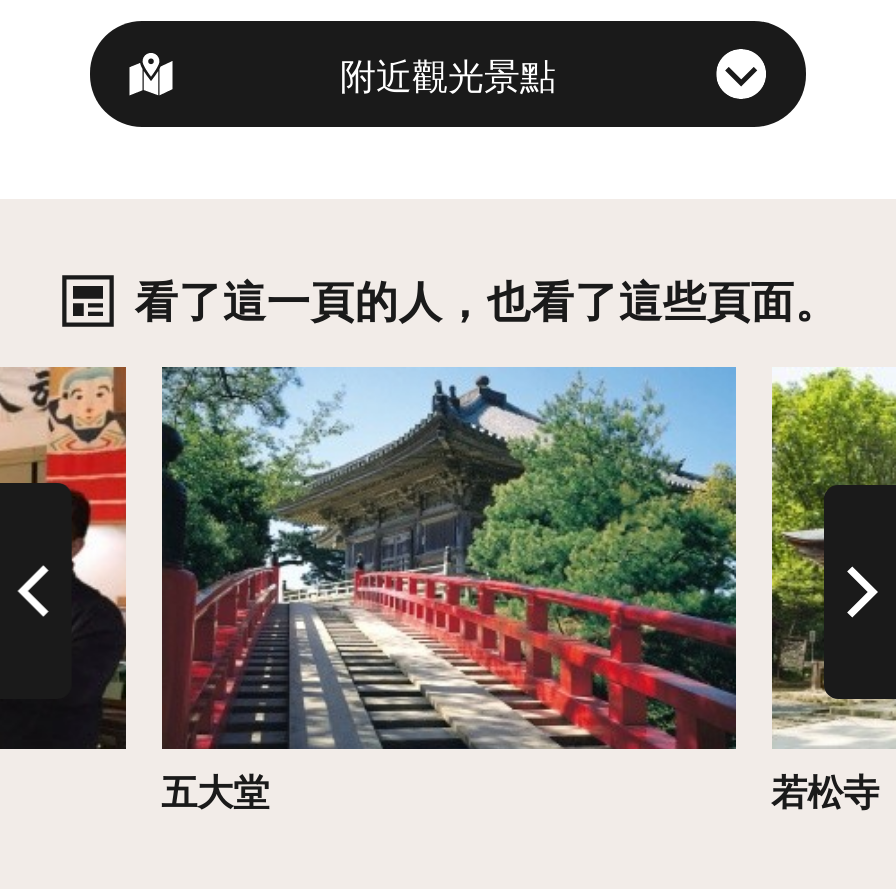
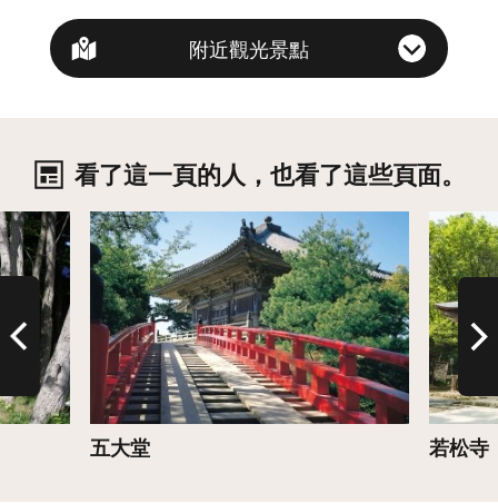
[6,365,128,751] [image] -> [3,210,71,425] [image]

